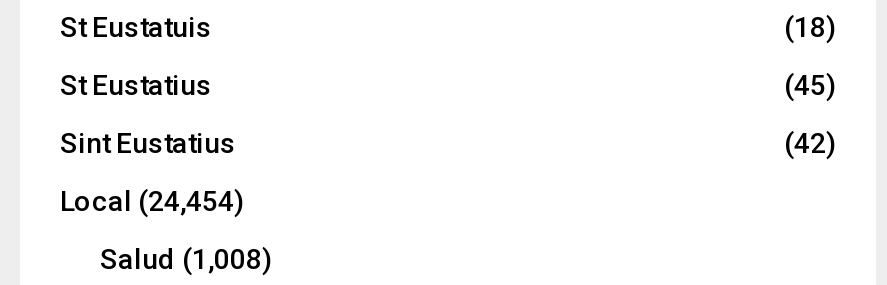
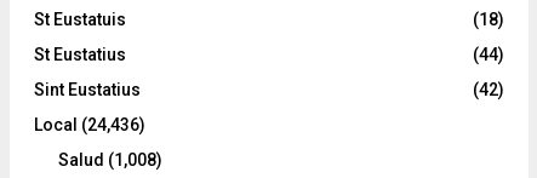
[784,68,836,100] (45) -> [473,44,504,64] (44)
[60,184,244,216] Local (24,454) -> [34,115,145,134] Local (24,436)

